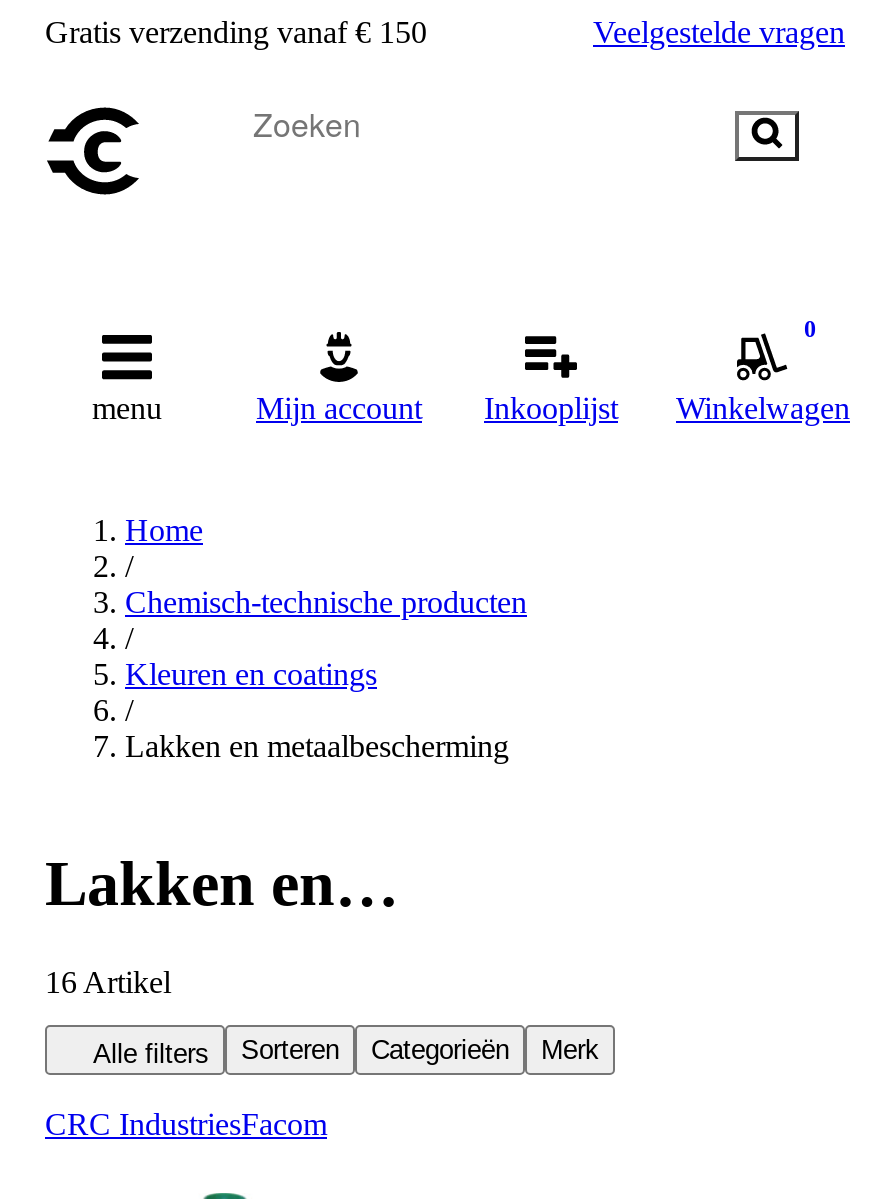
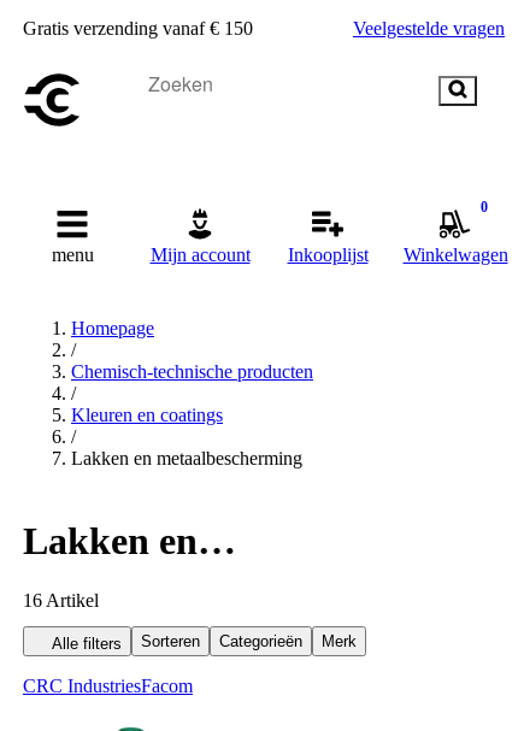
[125,513,203,547] Home -> [71,318,154,338] Homepage

